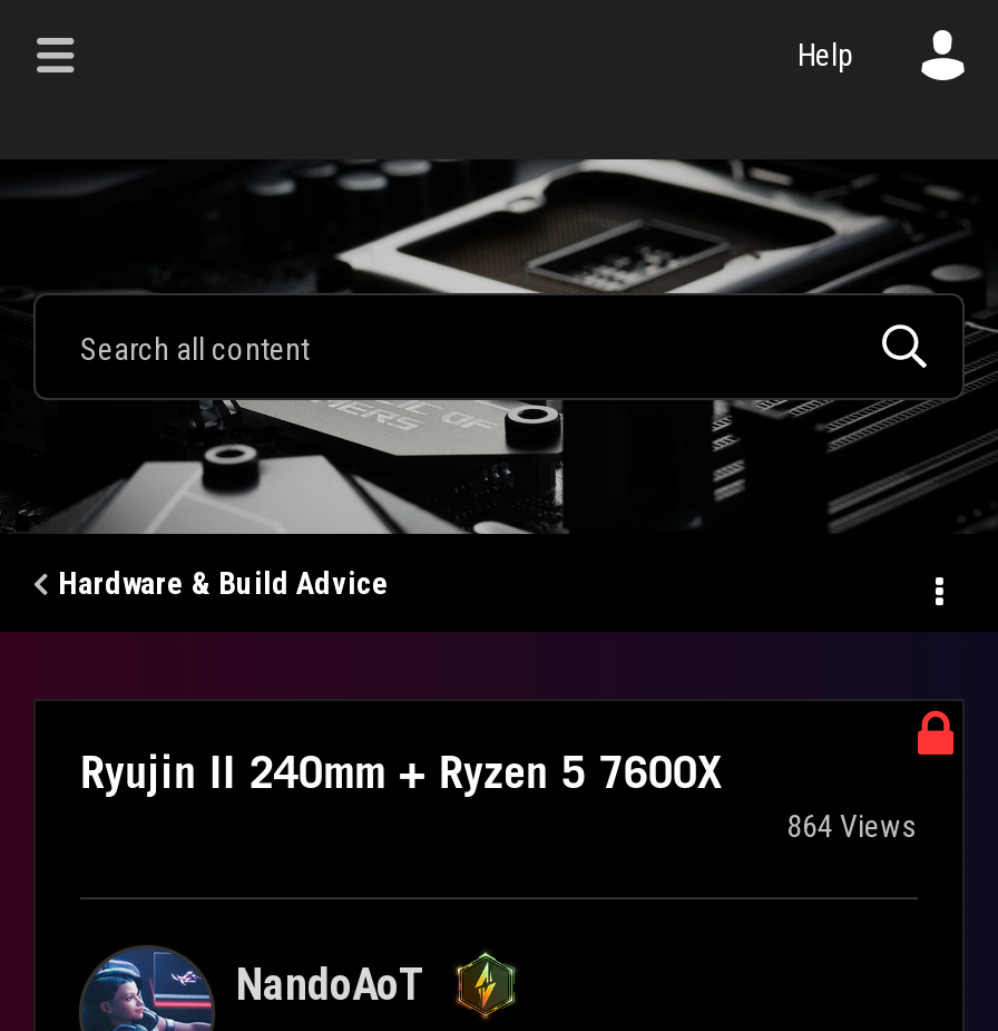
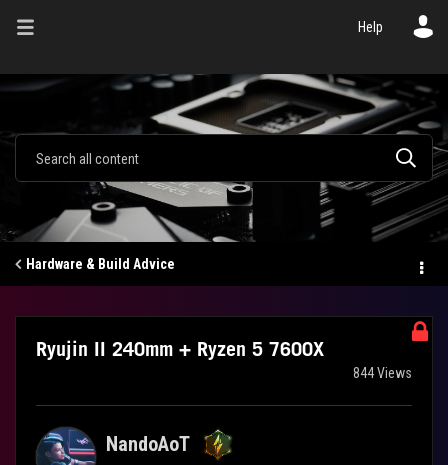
[786,808,918,844] 864 Views -> [353,365,412,381] 844 Views

